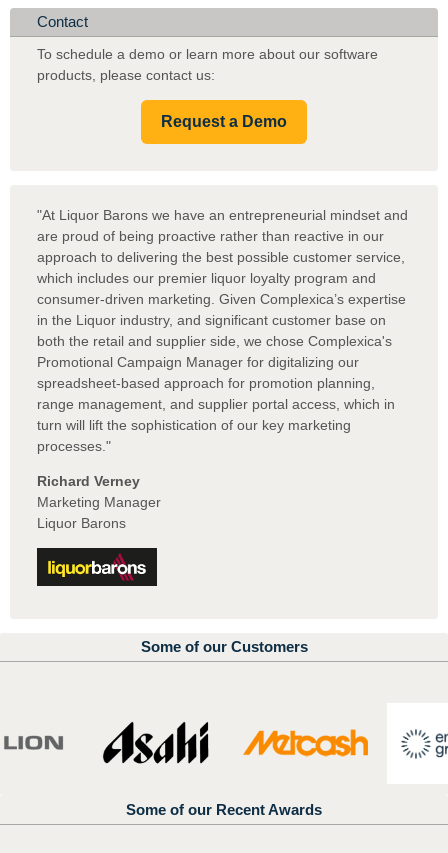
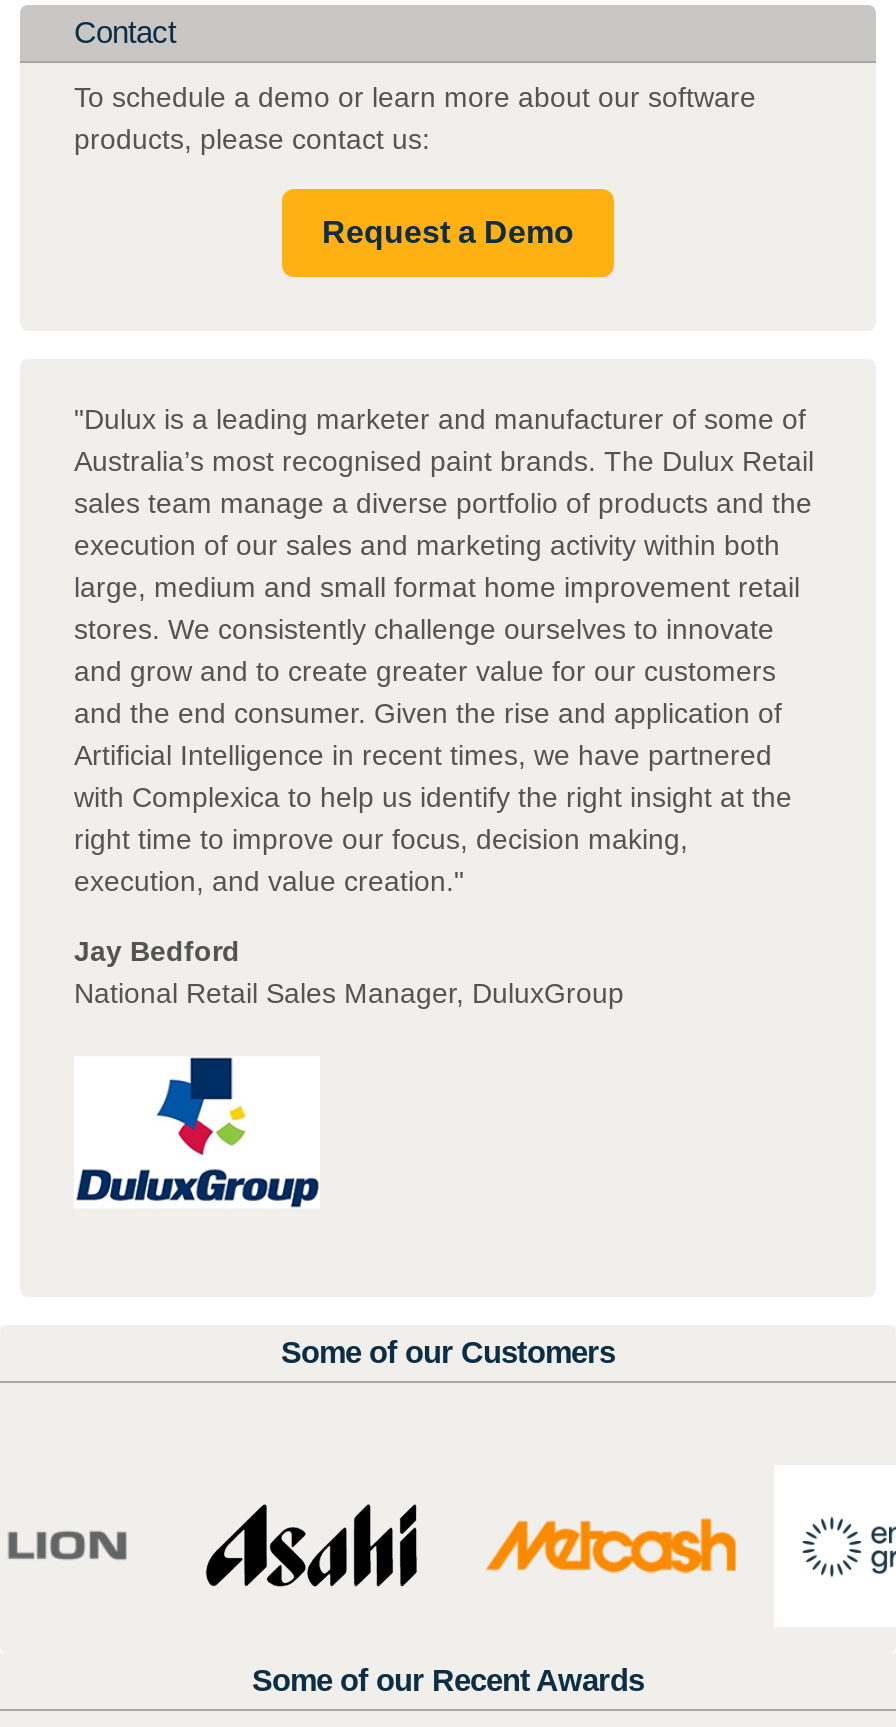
[37,207,408,454] "At Liquor Barons we have an entrepreneurial mindset and | are proud of being proactive rather than reactive in our | approach to delivering the best possible customer service, | which includes our premier liquor loyalty program and | consumer-driven marketing. Given Complexica’s expertise | in the Liquor industry, and significant customer base on | both the retail and supplier side, we chose Complexica's | Promotional Campaign Manager for digitalizing our | spreadsheet-based approach for promotion planning, | range management, and supplier portal access, which in | turn will lift the sophistication of our key marketing | processes." -> [74,403,814,897] "Dulux is a leading marketer and manufacturer of some of | Australia’s most recognised paint brands. The Dulux Retail | sales team manage a diverse portfolio of products and the | execution of our sales and marketing activity within both | large, medium and small format home improvement retail | stores. We consistently challenge ourselves to innovate | and grow and to create greater value for our customers | and the end consumer. Given the rise and application of | Artificial Intelligence in recent times, we have partnered | with Complexica to help us identify the right insight at the | right time to improve our focus, decision making, | execution, and value creation."
[37,473,161,531] Richard Verney | Marketing Manager | Liquor Barons -> [74,935,624,1009] Jay Bedford | National Retail Sales Manager, DuluxGroup
[36,539,158,587] [image] -> [74,1137,320,1209] [image]

